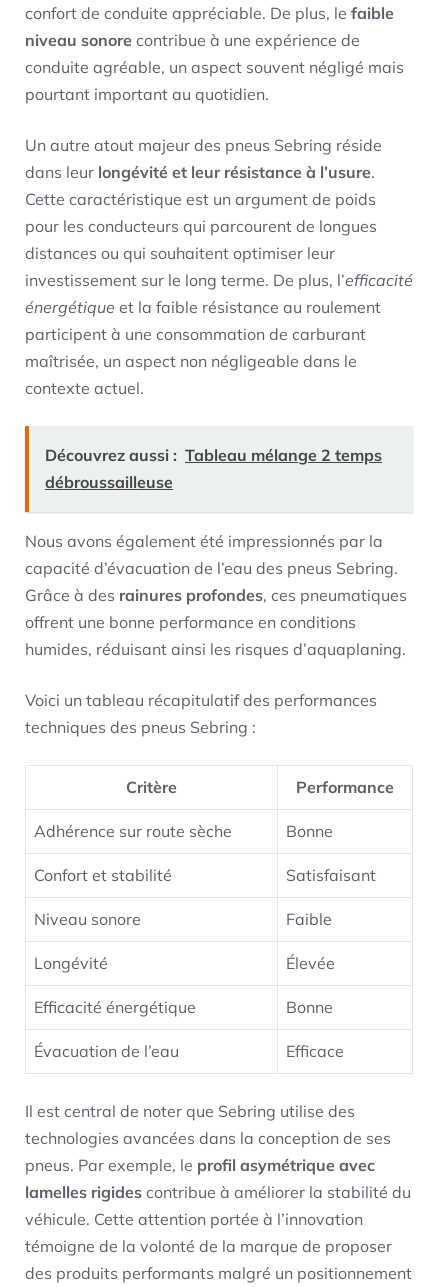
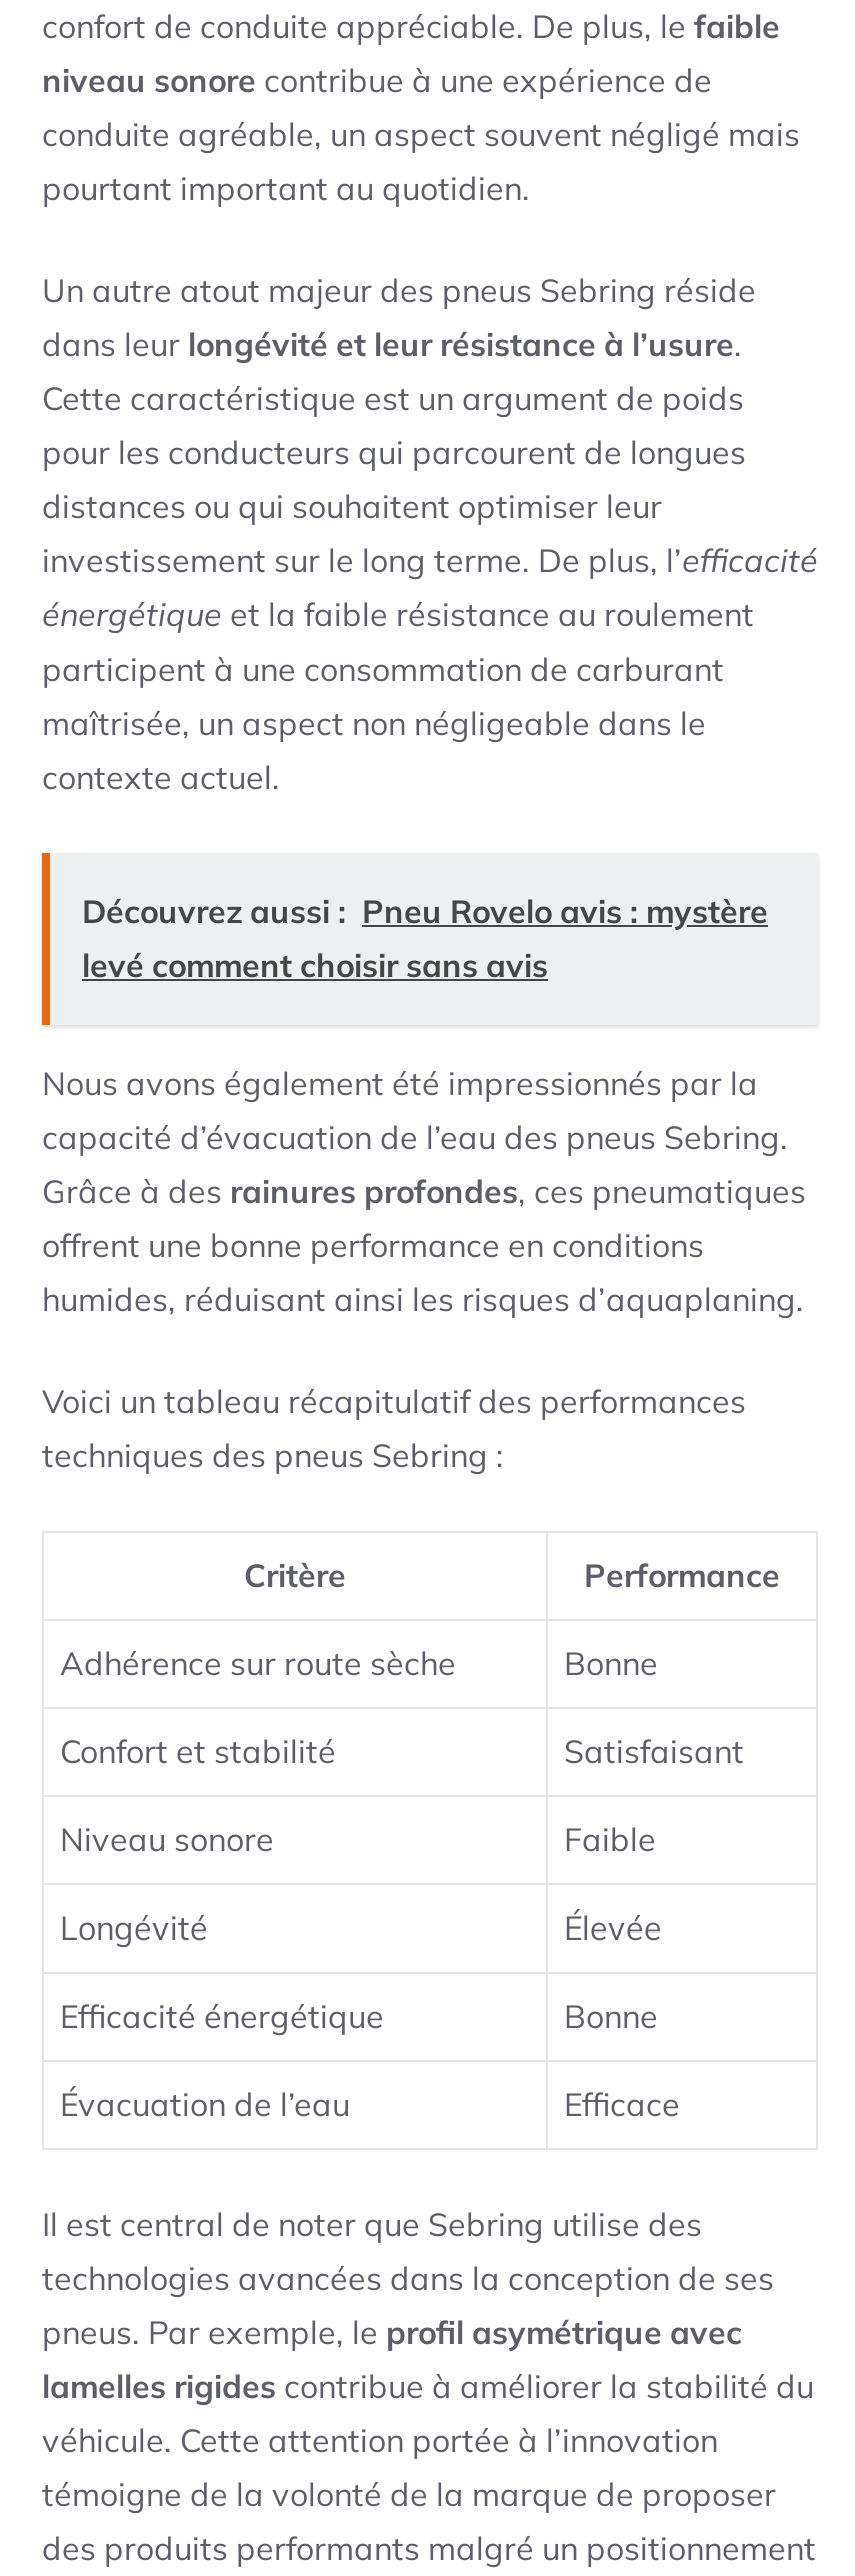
[45,445,382,492] Découvrez aussi : Tableau mélange 2 temps | débroussailleuse -> [82,891,768,985] Découvrez aussi : Pneu Rovelo avis : mystère | levé comment choisir sans avis

